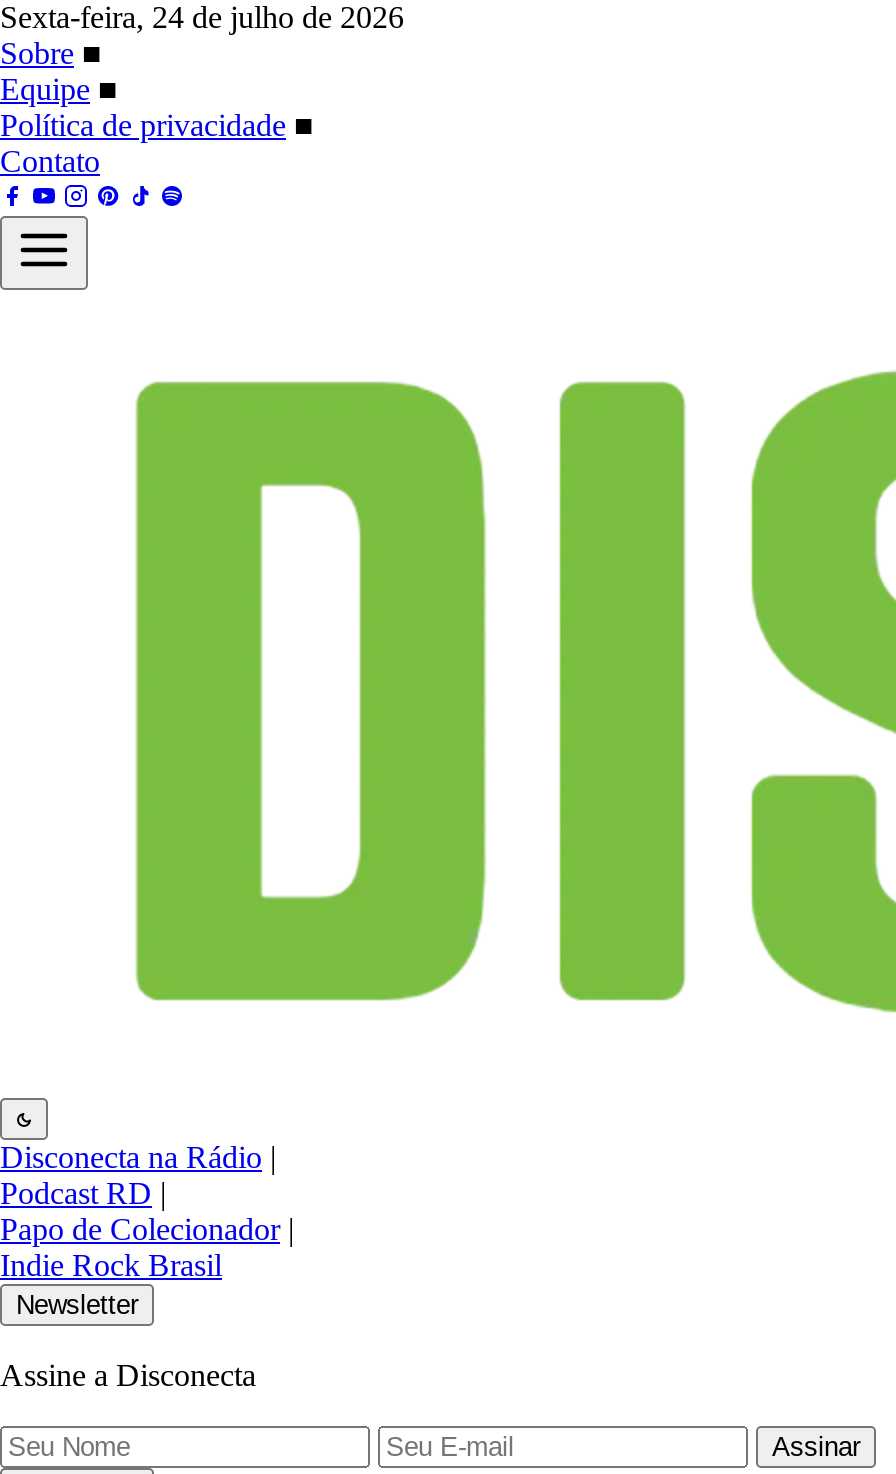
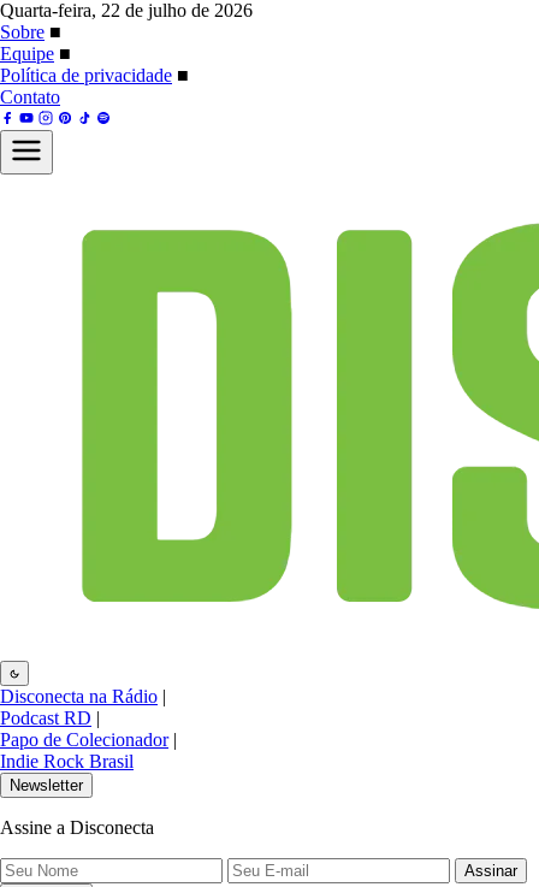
[0,0,404,34] Sexta-feira, 24 de julho de 2026 -> [0,0,253,20] Quarta-feira, 22 de julho de 2026

